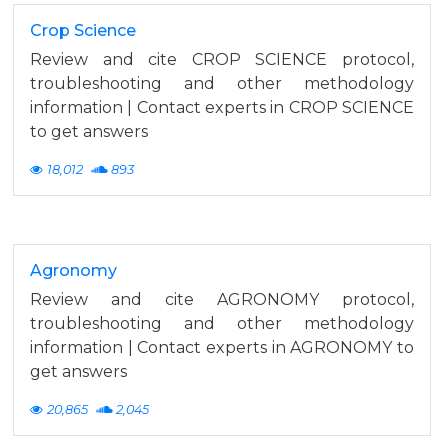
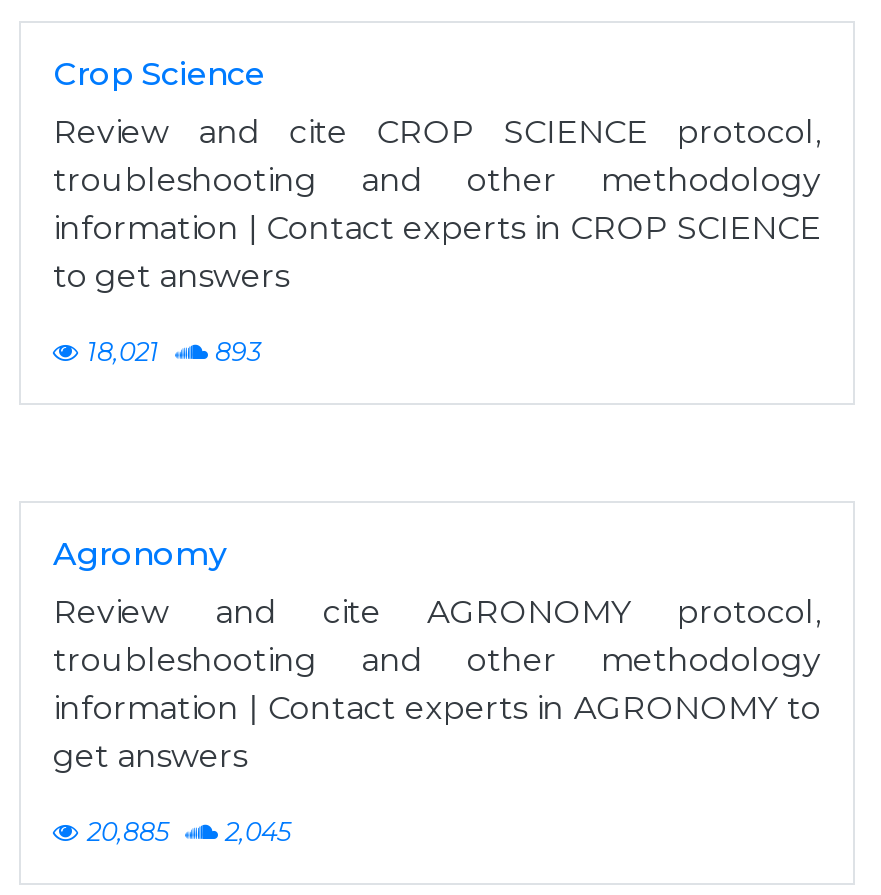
[47,162,134,177] 18,012 893 -> [87,336,261,366] 18,021 893
[47,402,149,417] 20,865 2,045 -> [87,816,291,846] 20,885 2,045

